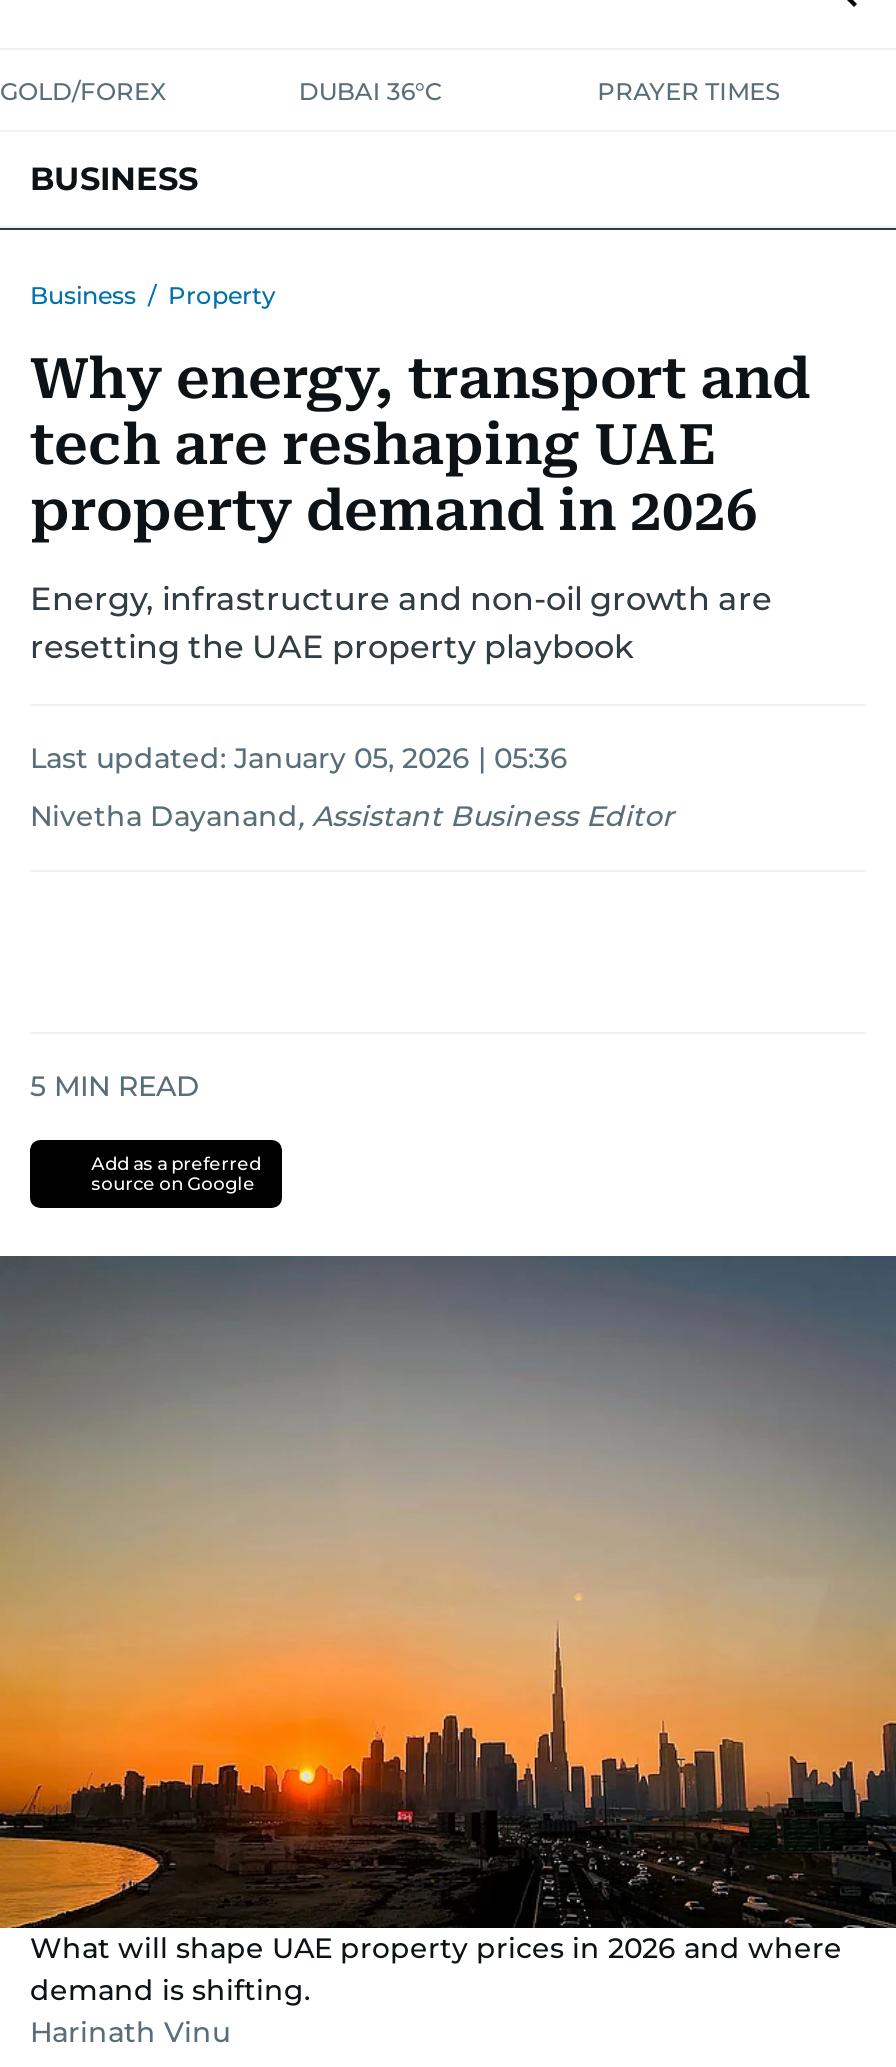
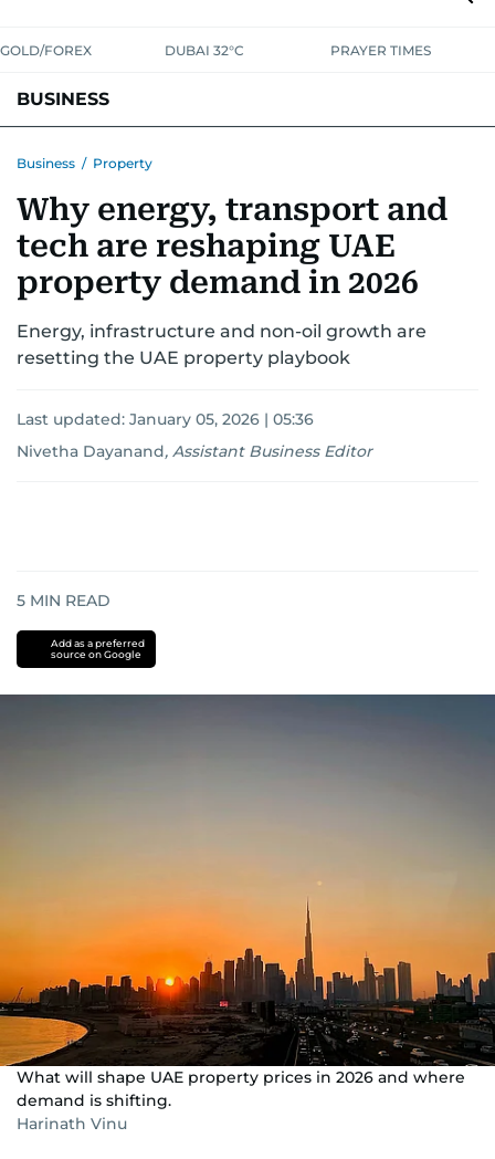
[299,76,443,106] DUBAI 36°C -> [165,42,245,59] DUBAI 32°C

